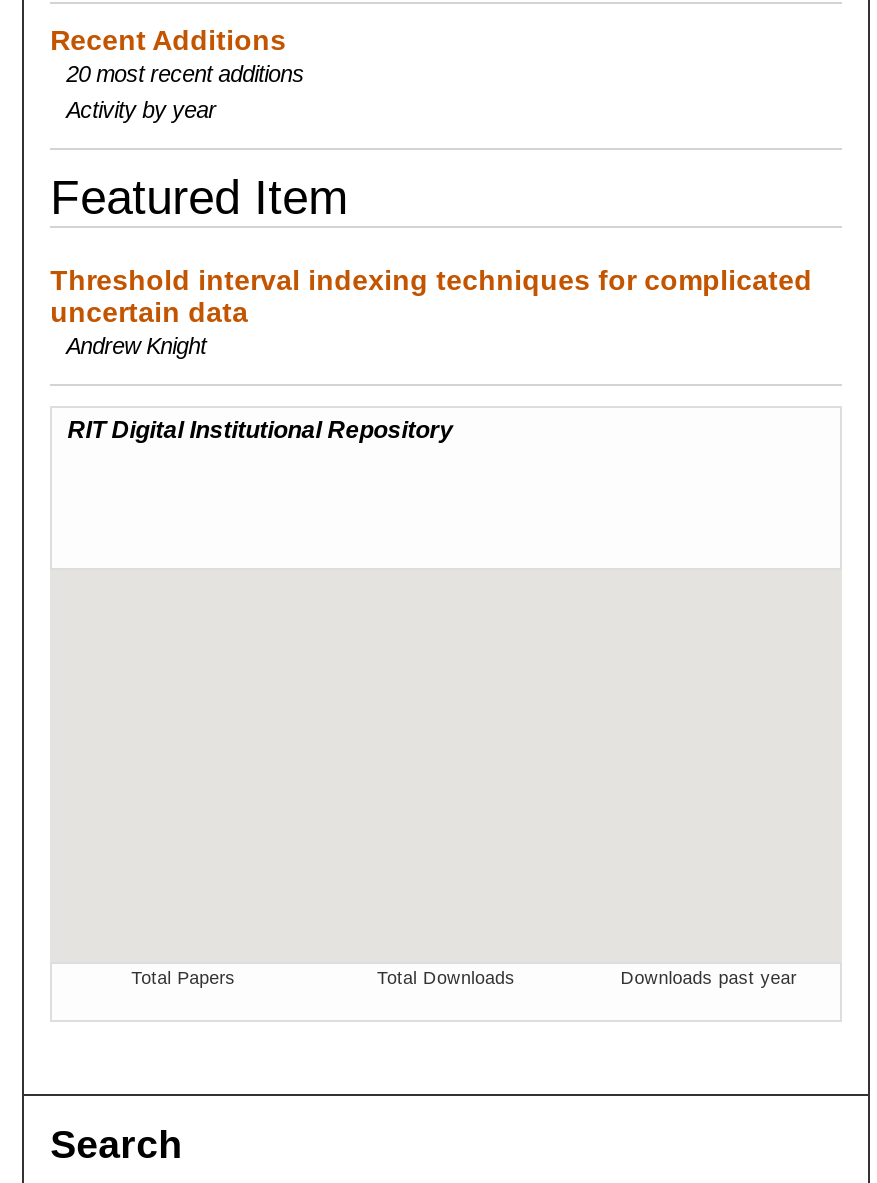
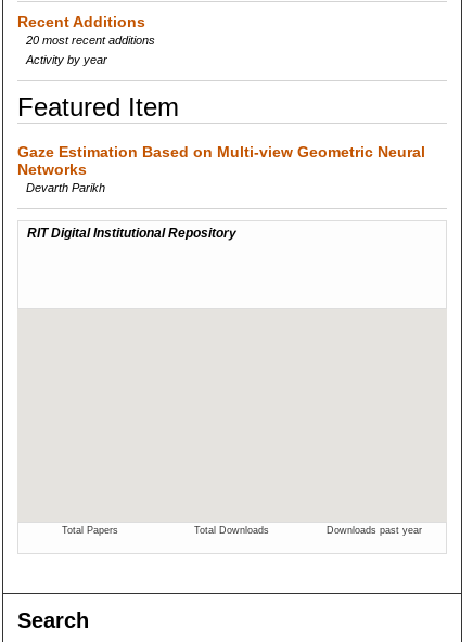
[50,264,812,358] Threshold interval indexing techniques for complicated | uncertain data | Andrew Knight -> [17,143,425,194] Gaze Estimation Based on Multi-view Geometric Neural | Networks | Devarth Parikh

